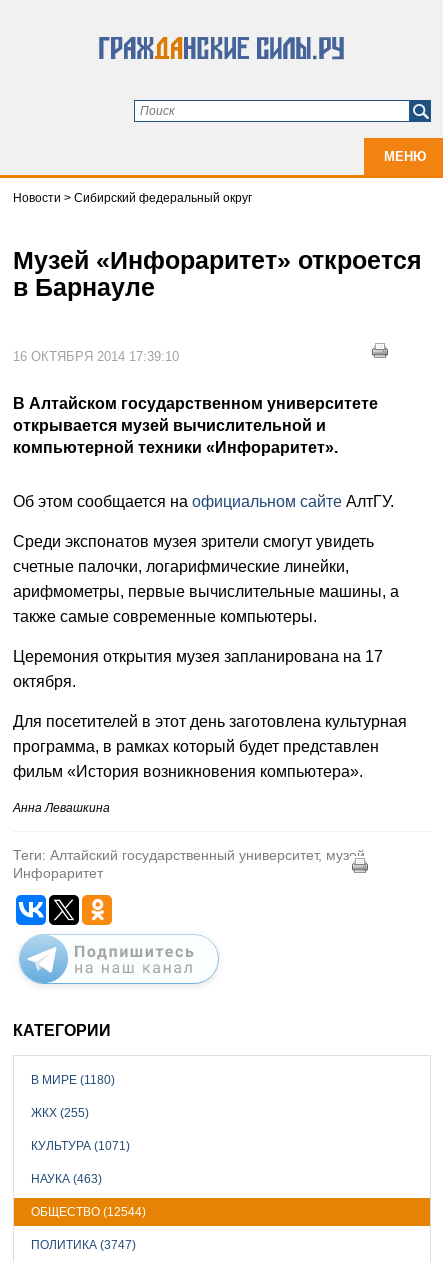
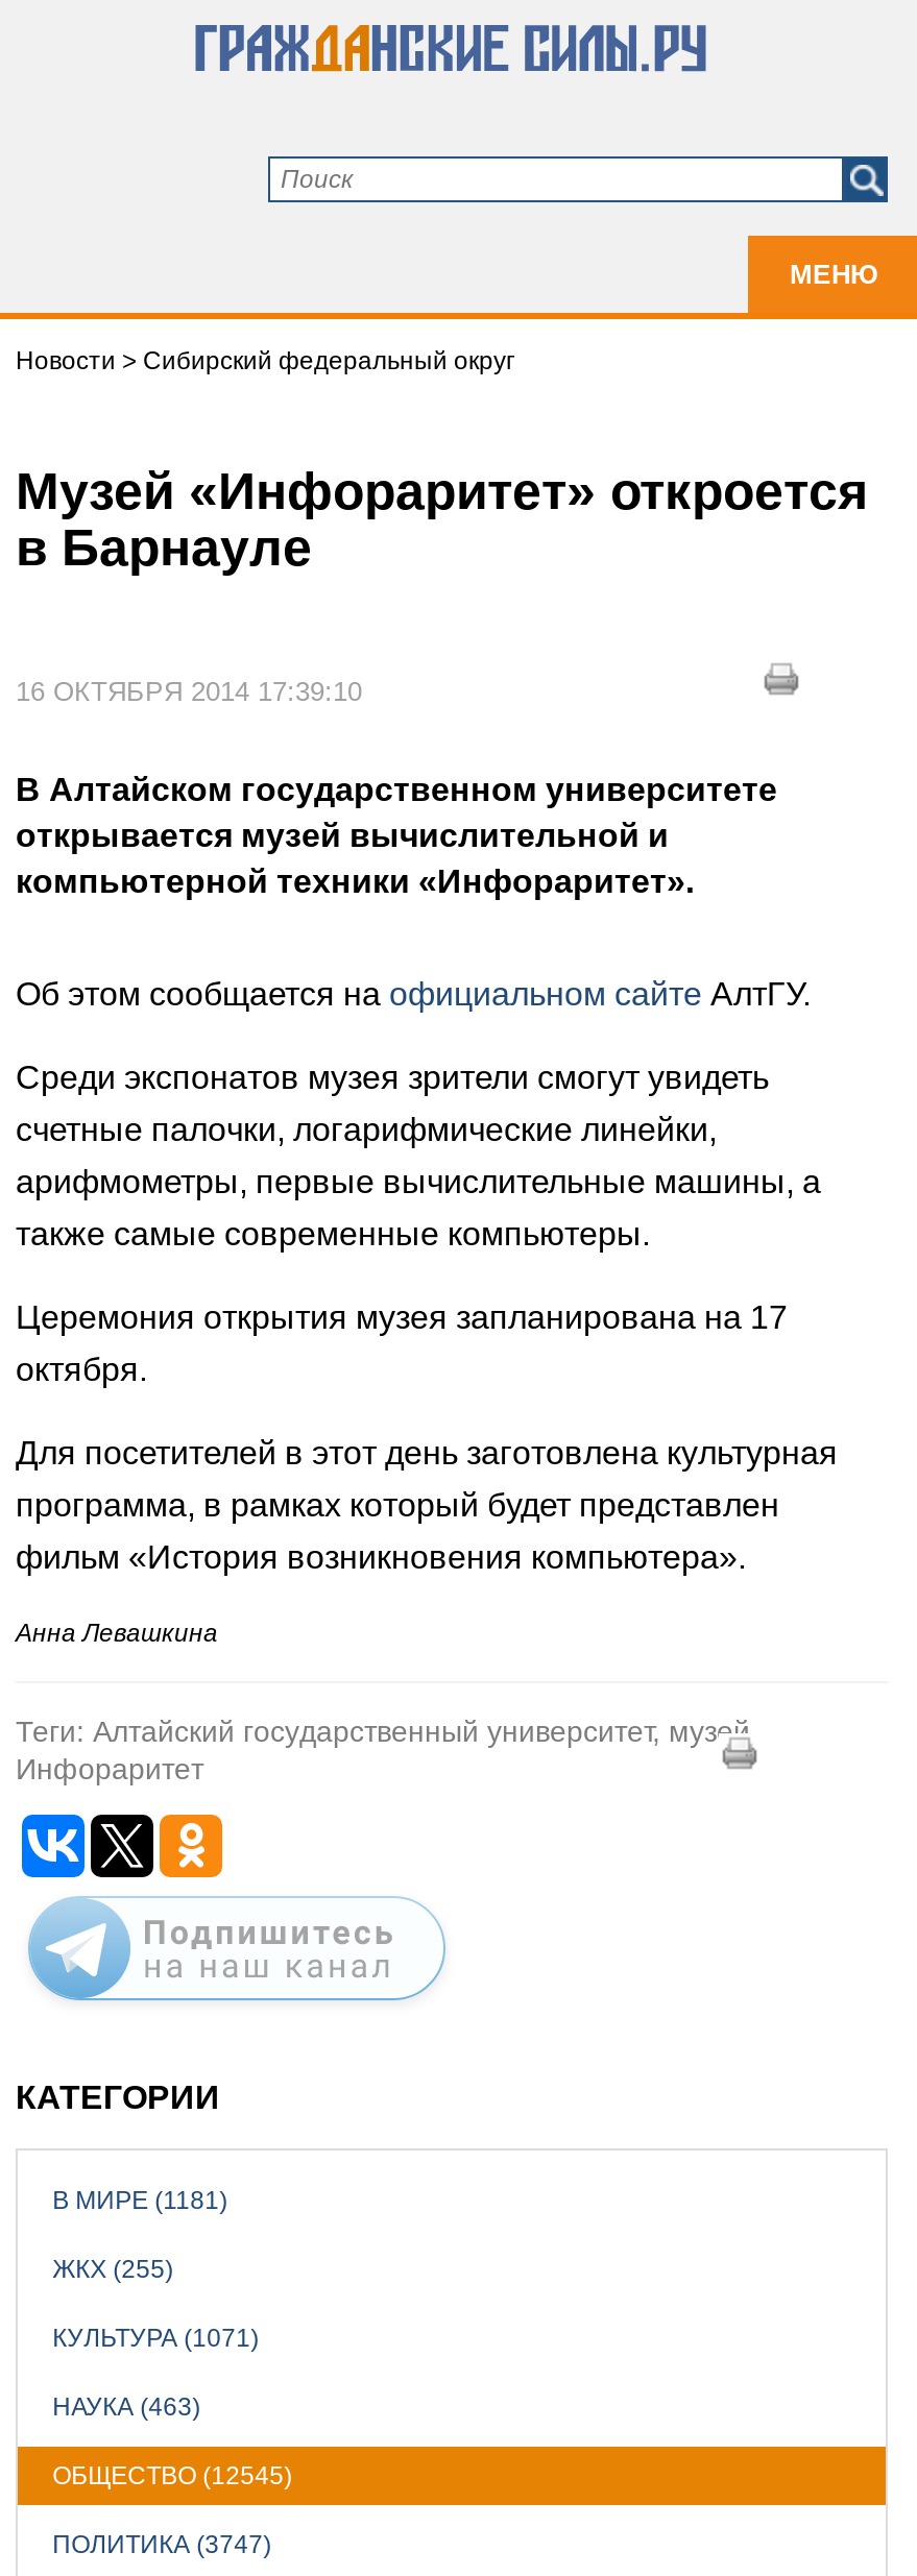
[31,1072,115,1086] В МИРЕ (1180) -> [52,2185,228,2214] В МИРЕ (1181)
[31,1204,146,1218] ОБЩЕСТВО (12544) -> [52,2460,292,2489] ОБЩЕСТВО (12545)

